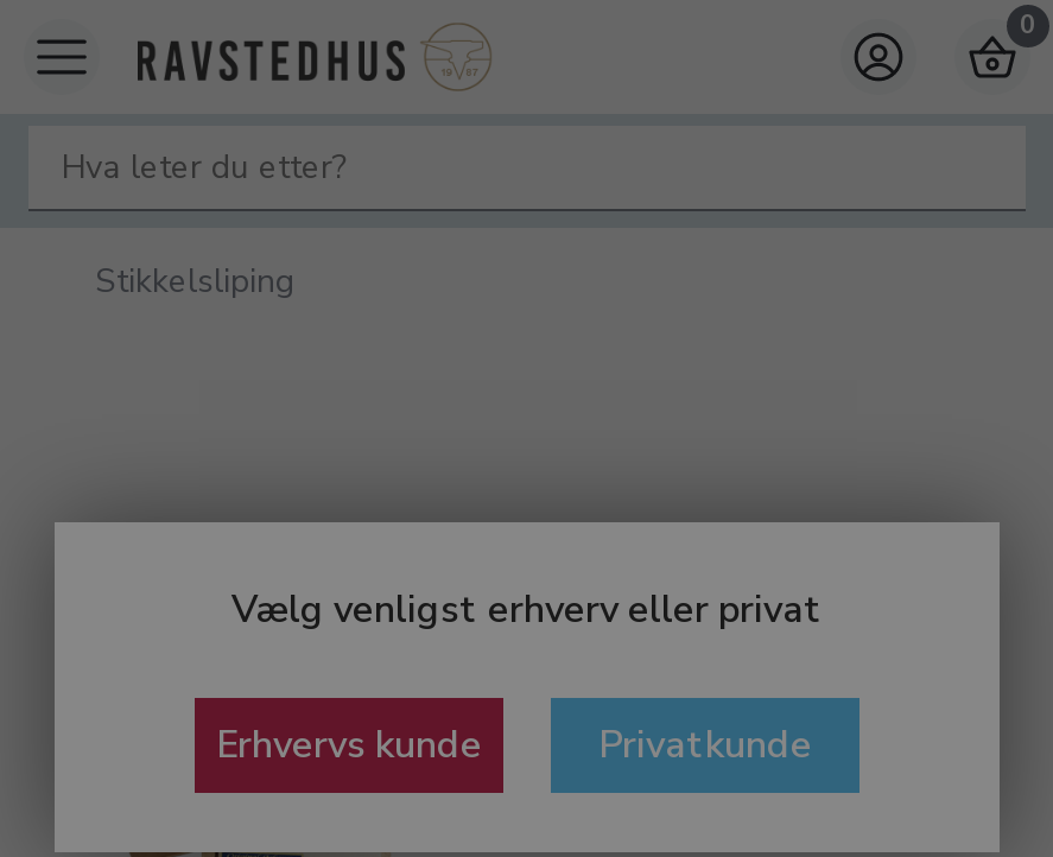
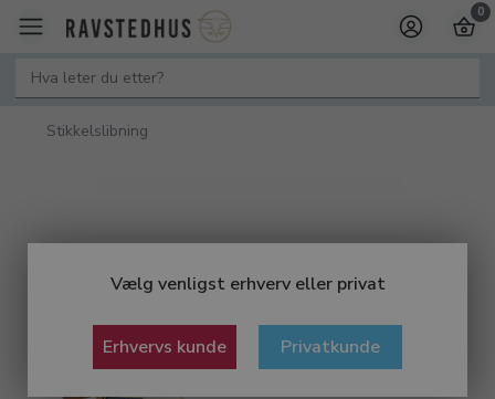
[95,259,294,304] Stikkelsliping -> [46,120,148,141] Stikkelslibning

